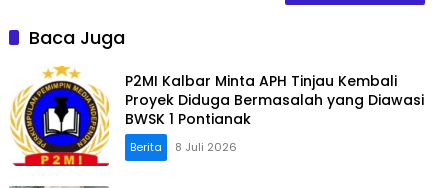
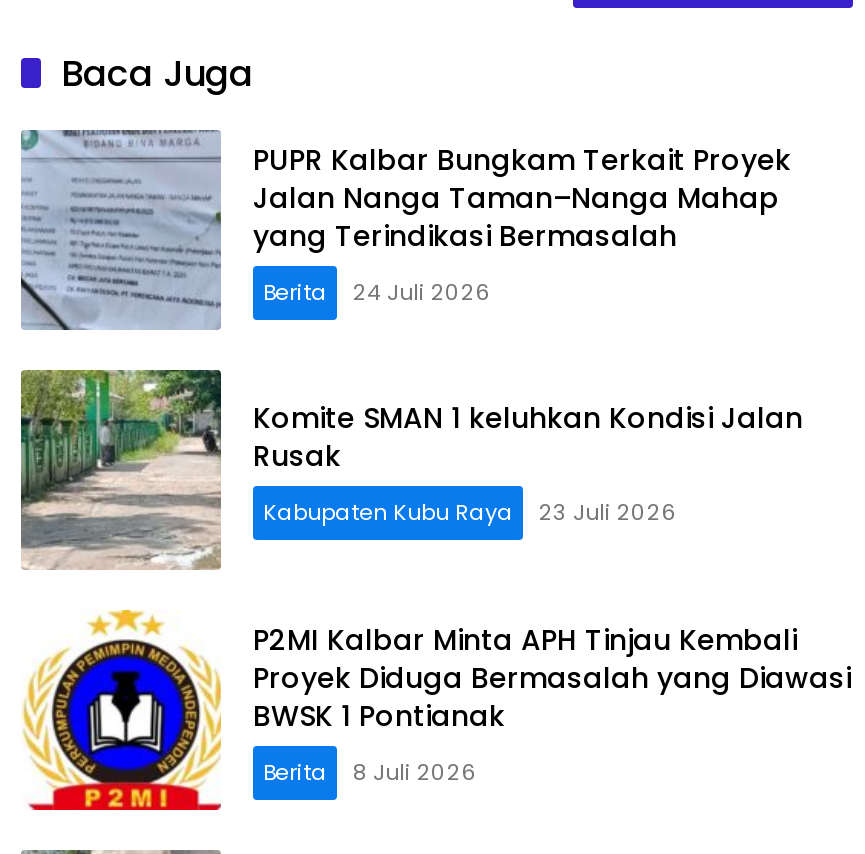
none -> [19,128,803,528] [image] | PUPR Kalbar Bungkam Terkait Proyek | Jalan Nanga Taman–Nanga Mahap | yang Terindikasi Bermasalah | Berita | 24 Juli 2026 | Komite SMAN 1 keluhkan Kondisi Jalan | Rusak | Kabupaten Kubu Raya | 23 Juli 2026
none -> [21,370,223,572] [image]

